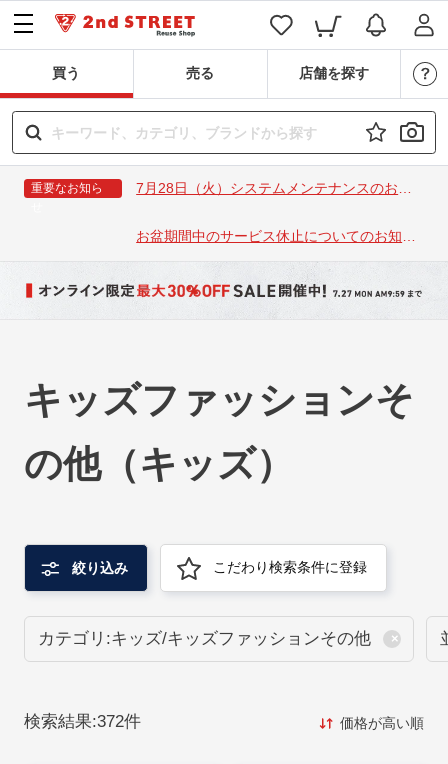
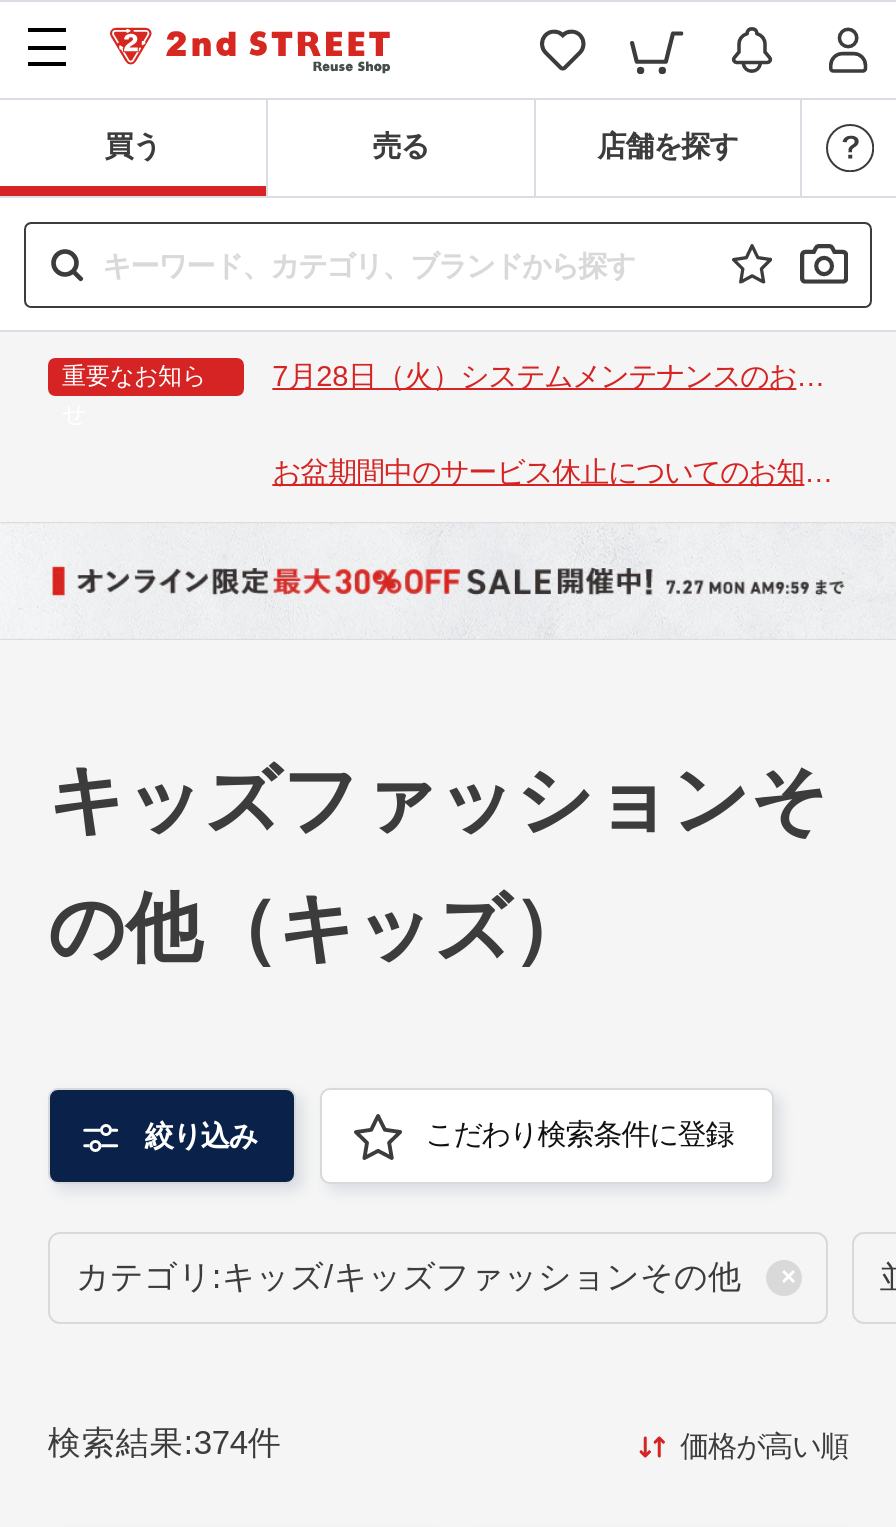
[24,712,141,731] 検索結果:372件 -> [48,1424,282,1462] 検索結果:374件

